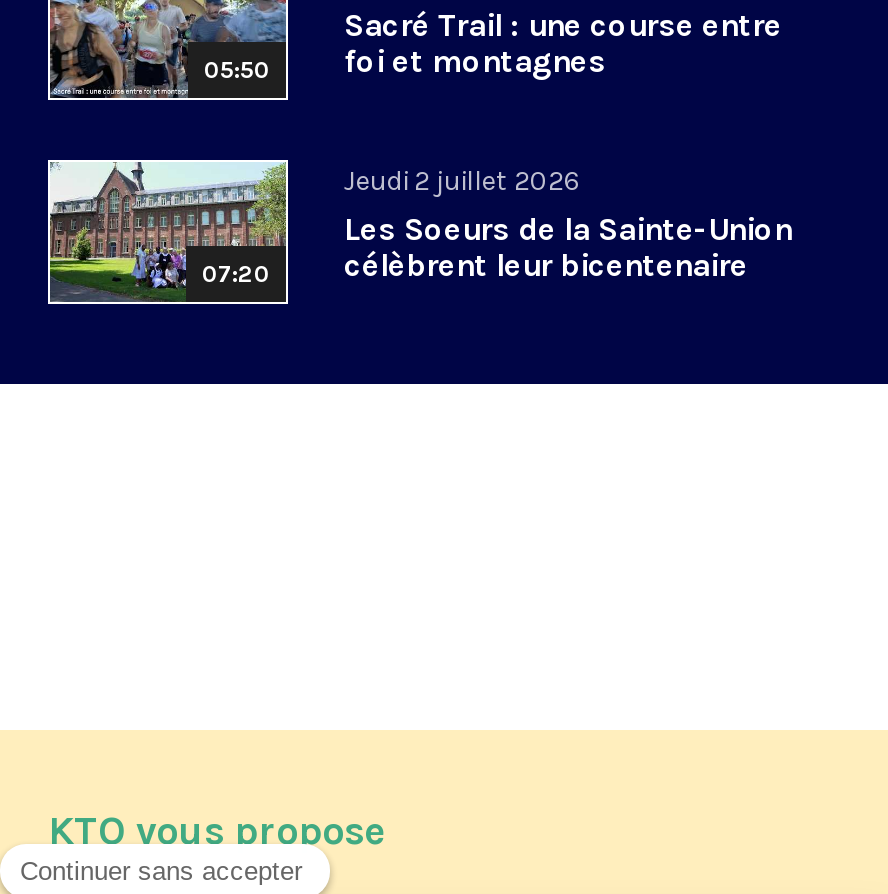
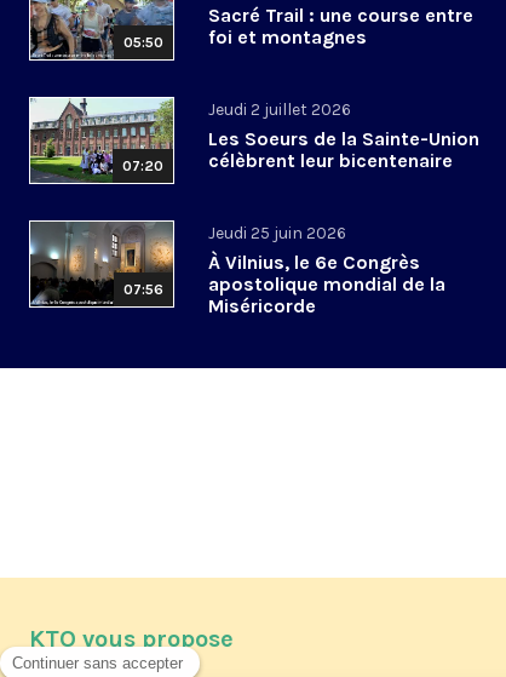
none -> [28,219,176,320] [image] | 07:56
none -> [208,223,445,317] Jeudi 25 juin 2026 | À Vilnius, le 6e Congrès | apostolique mondial de la | Miséricorde

